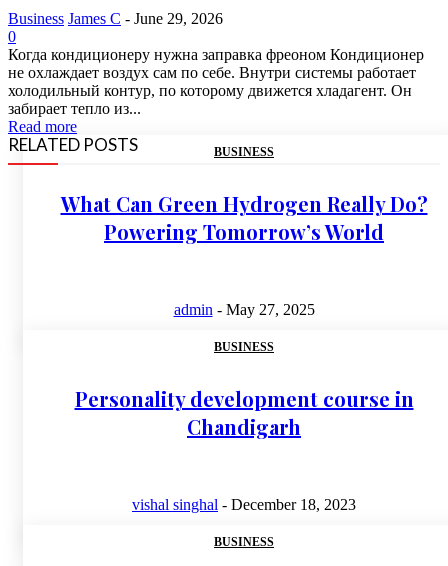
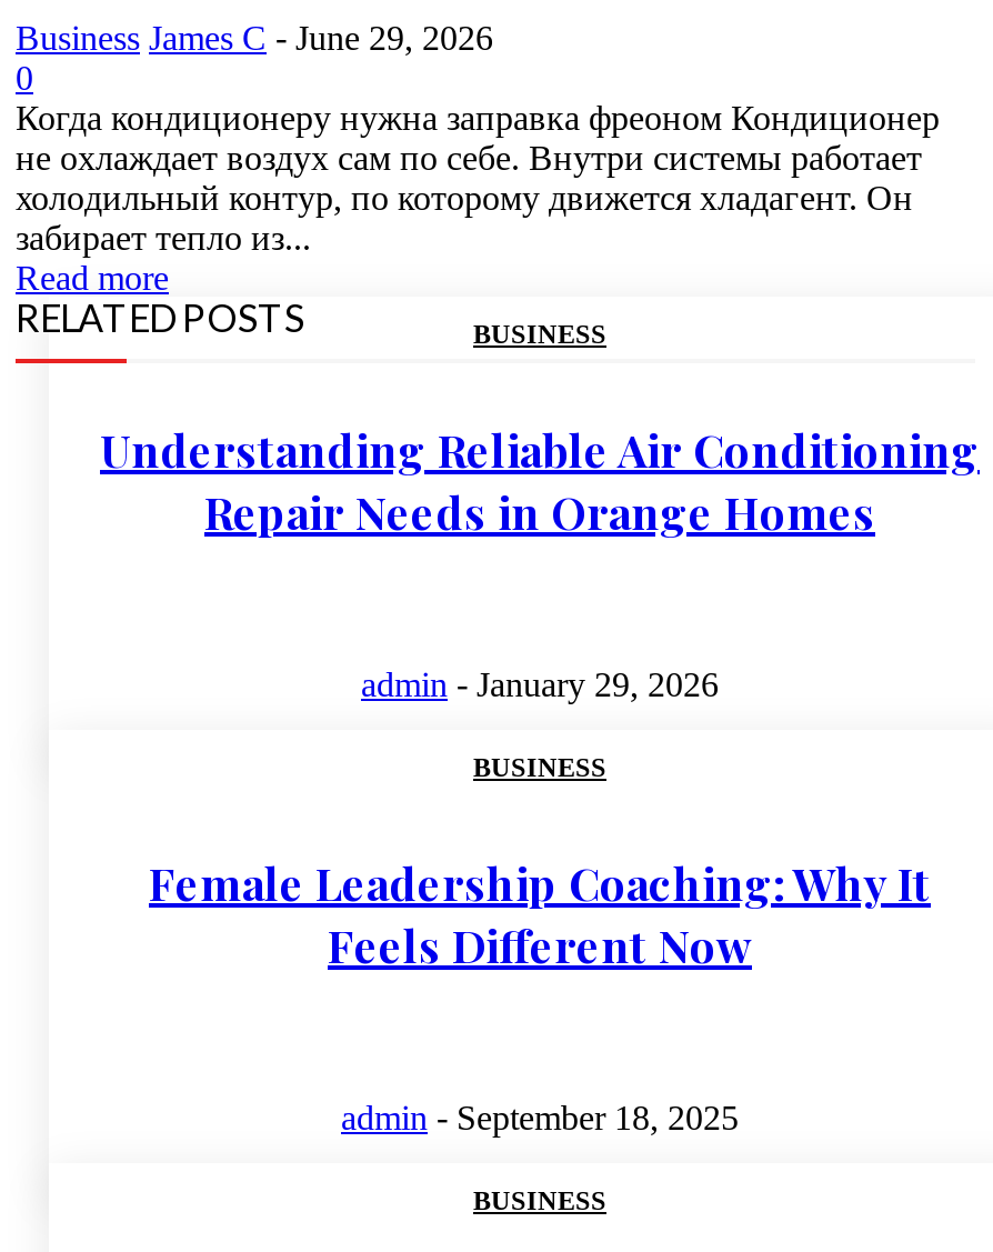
[60,190,427,245] What Can Green Hydrogen Really Do? | Powering Tomorrow’s World -> [100,419,980,541] Understanding Reliable Air Conditioning | Repair Needs in Orange Homes
[173,301,314,318] admin - May 27, 2025 -> [361,665,719,703] admin - January 29, 2026
[74,385,413,440] Personality development course in | Chandigarh -> [149,852,931,974] Female Leadership Coaching: Why It | Feels Different Now
[132,496,356,513] vishal singhal - December 18, 2023 -> [341,1099,739,1136] admin - September 18, 2025

